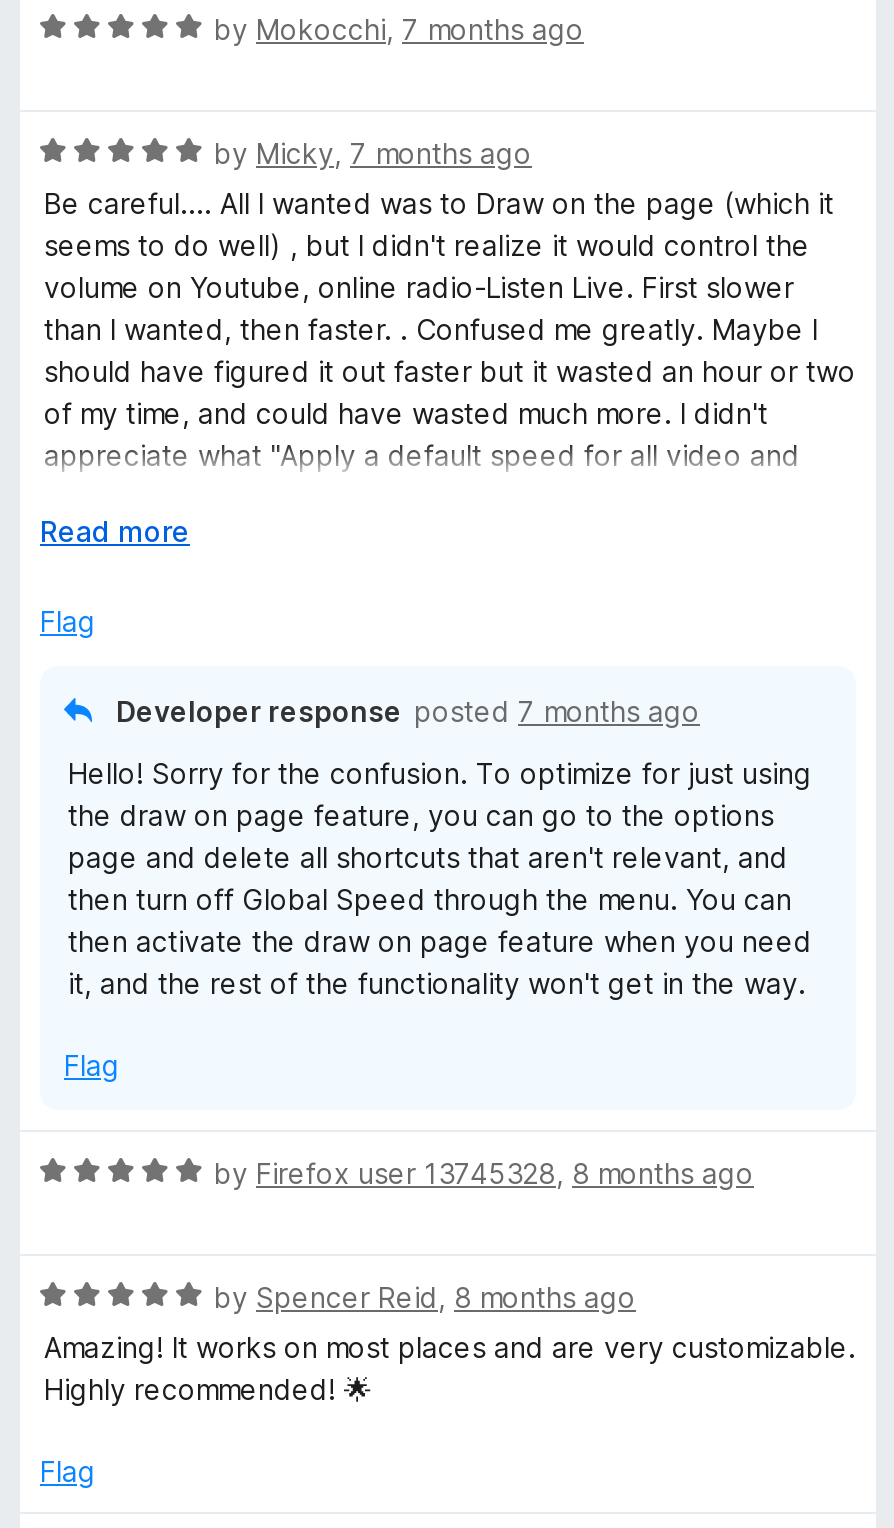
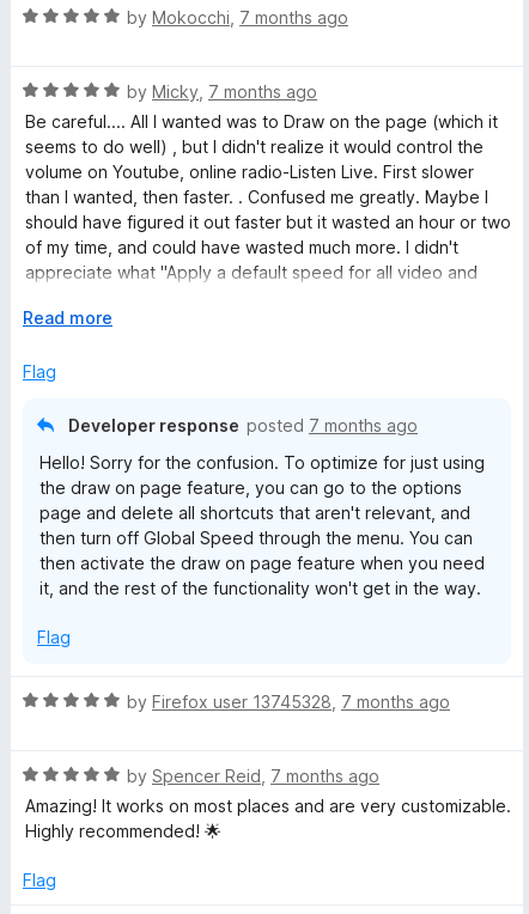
[214,1156,754,1190] by Firefox user 13745328, 8 months ago -> [127,691,450,712] by Firefox user 13745328, 7 months ago
[214,1280,636,1314] by Spencer Reid, 8 months ago -> [127,766,379,786] by Spencer Reid, 7 months ago

